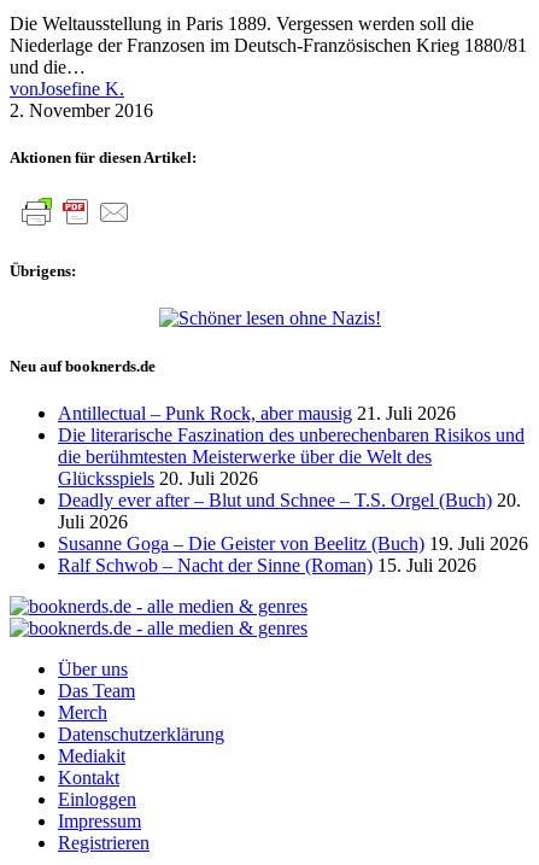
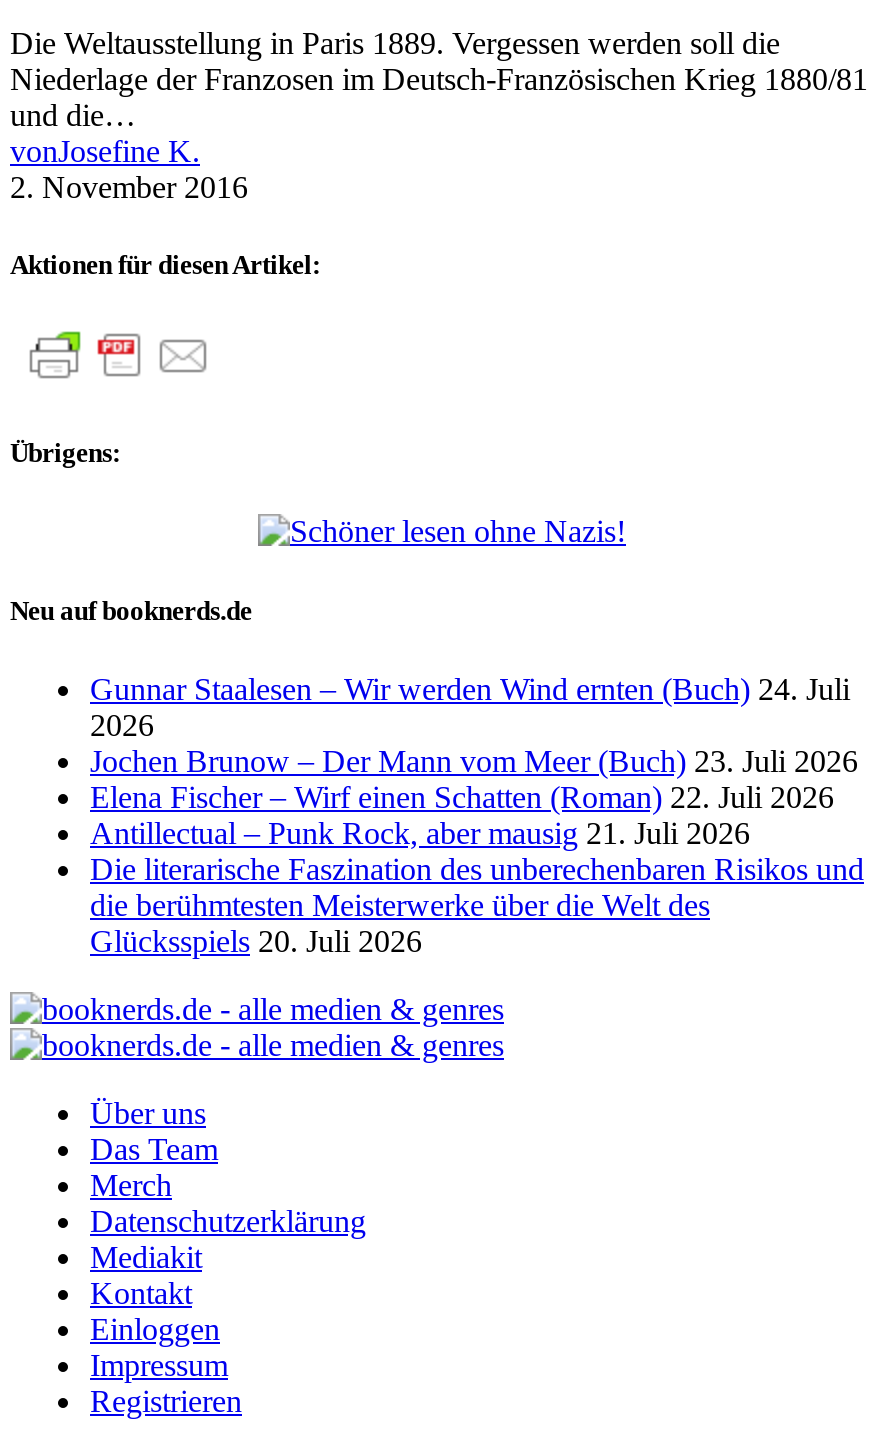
none -> [90,672,858,814] Gunnar Staalesen – Wir werden Wind ernten (Buch) 24. Juli | 2026 | Jochen Brunow – Der Mann vom Meer (Buch) 23. Juli 2026 | Elena Fischer – Wirf einen Schatten (Roman) 22. Juli 2026
moved [58,403,525,488] -> [90,816,864,958]: Antillectual – Punk Rock, aber mausig 21. Juli 2026 | Die literarische Faszination des unberechenbaren Risikos und | die berühmtesten Meisterwerke über die Welt des | Glücksspiels 20. Juli 2026
[58,490,528,575] Deadly ever after – Blut und Schnee – T.S. Orgel (Buch) 20. | Juli 2026 | Susanne Goga – Die Geister von Beelitz (Buch) 19. Juli 2026 | Ralf Schwob – Nacht der Sinne (Roman) 15. Juli 2026 -> none

